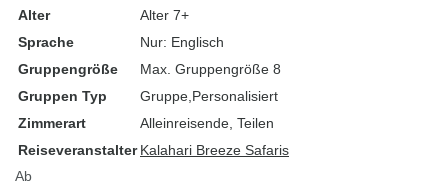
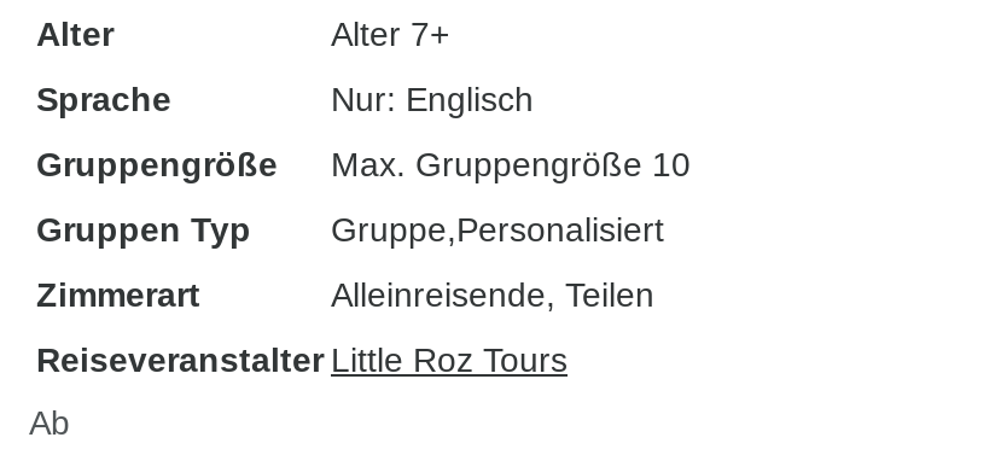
[140,61,281,77] Max. Gruppengröße 8 -> [331,145,691,183] Max. Gruppengröße 10
[18,142,289,158] Reiseveranstalter Kalahari Breeze Safaris -> [36,340,568,379] Reiseveranstalter Little Roz Tours

